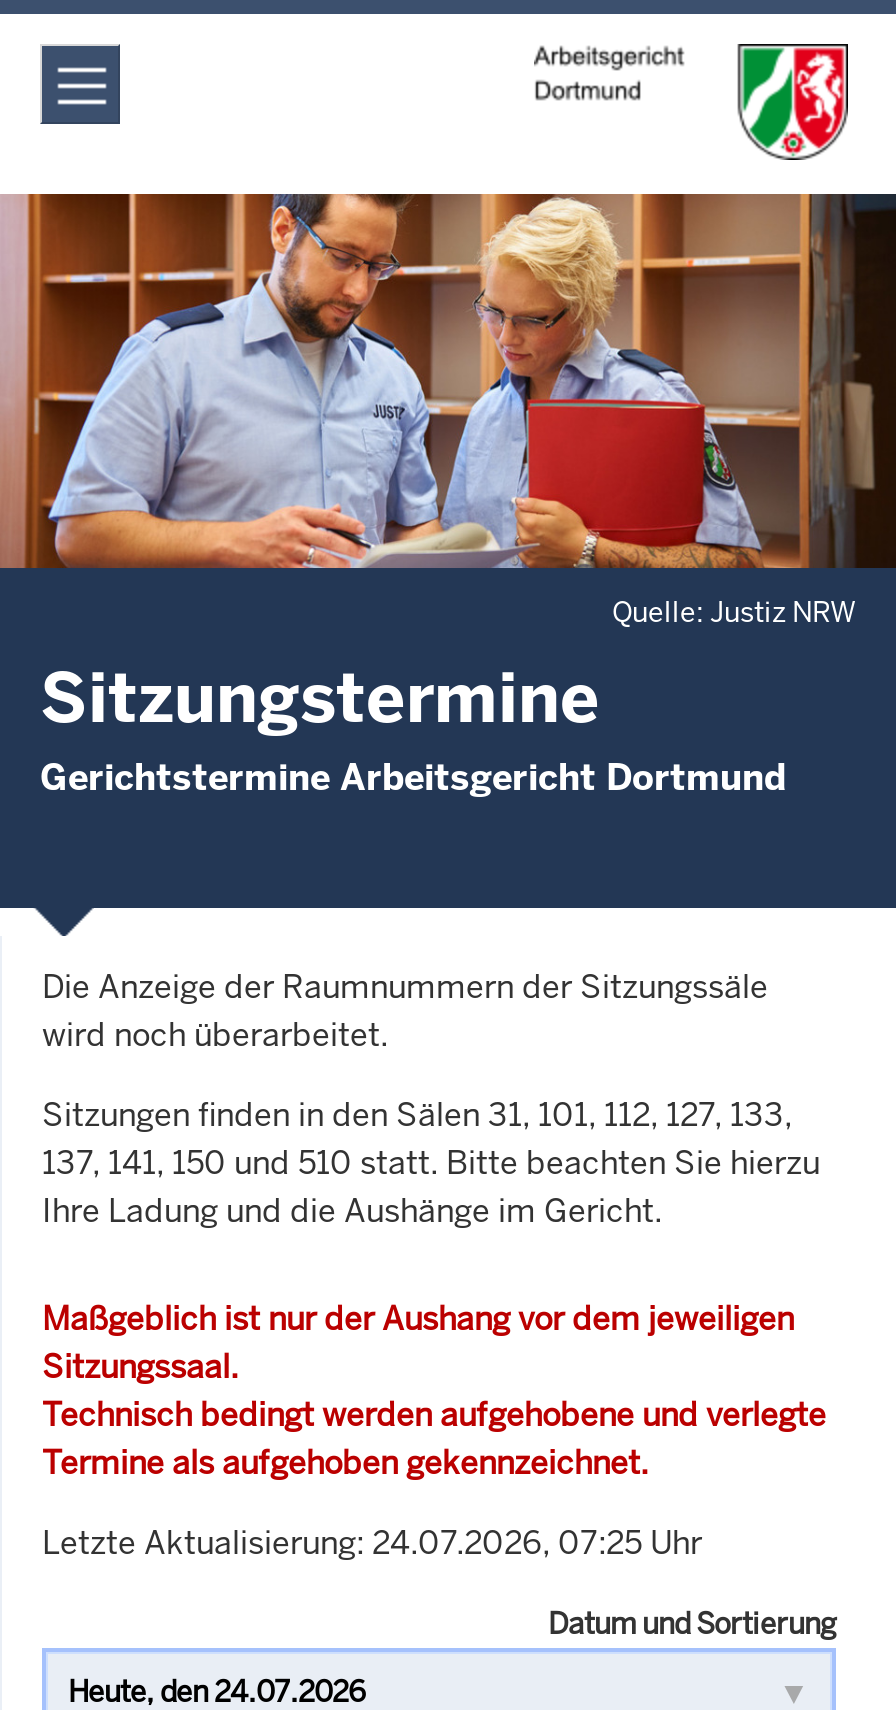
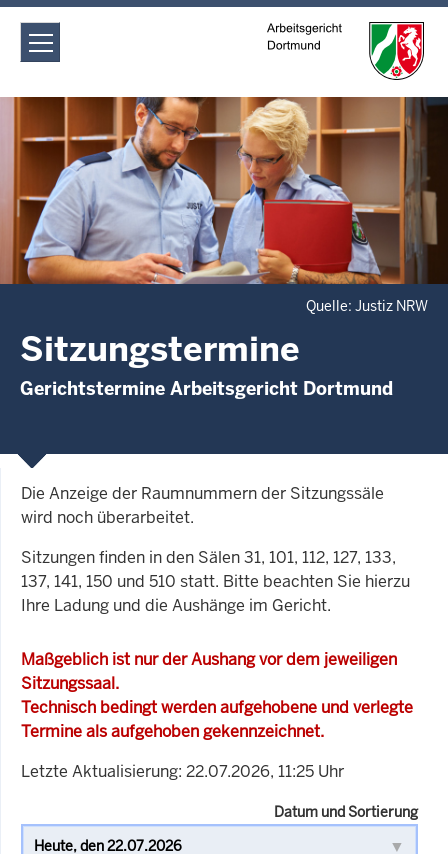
[42,1521,702,1563] Letzte Aktualisierung: 24.07.2026, 07:25 Uhr -> [21,761,344,782] Letzte Aktualisierung: 22.07.2026, 11:25 Uhr

